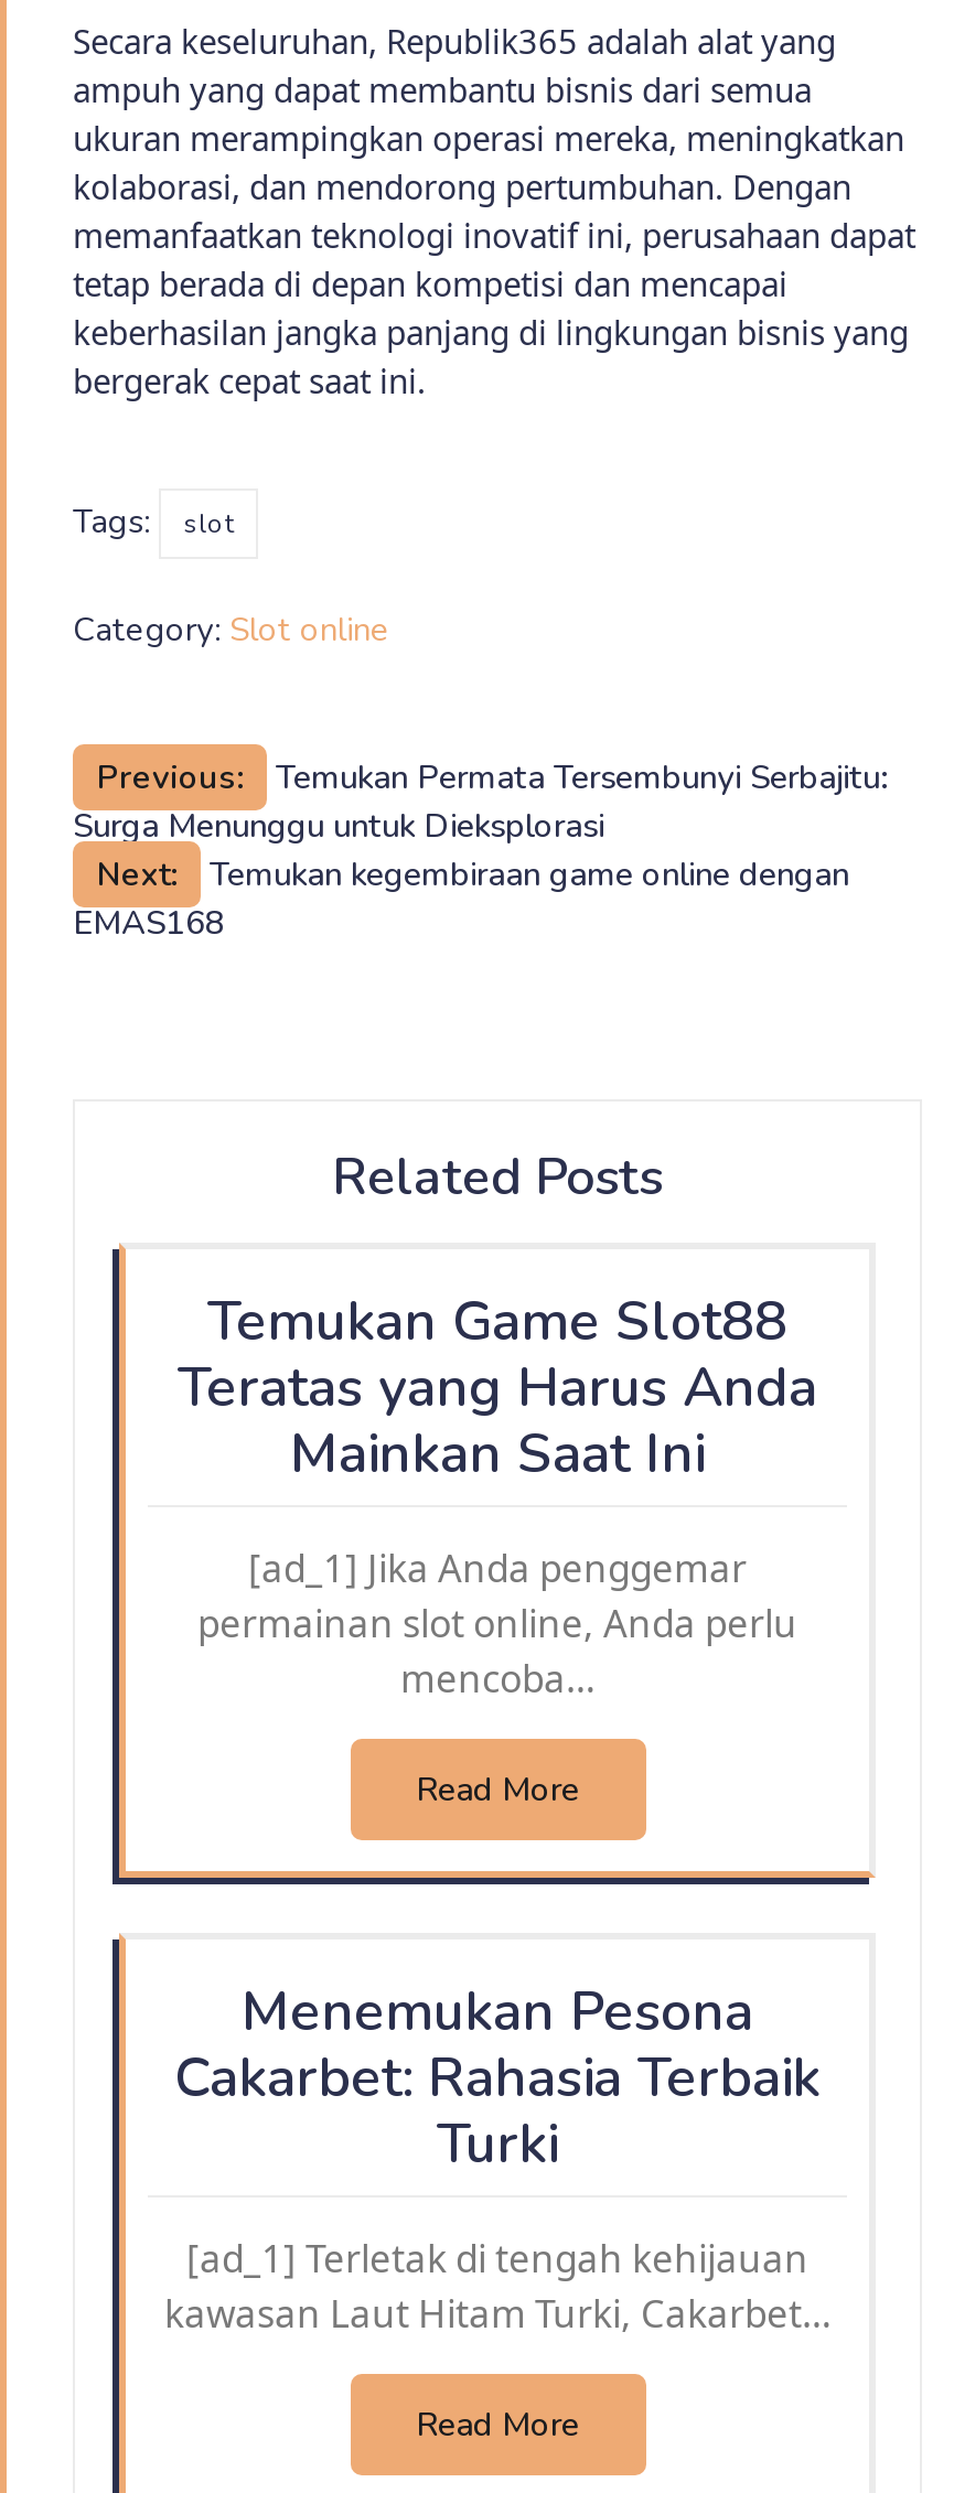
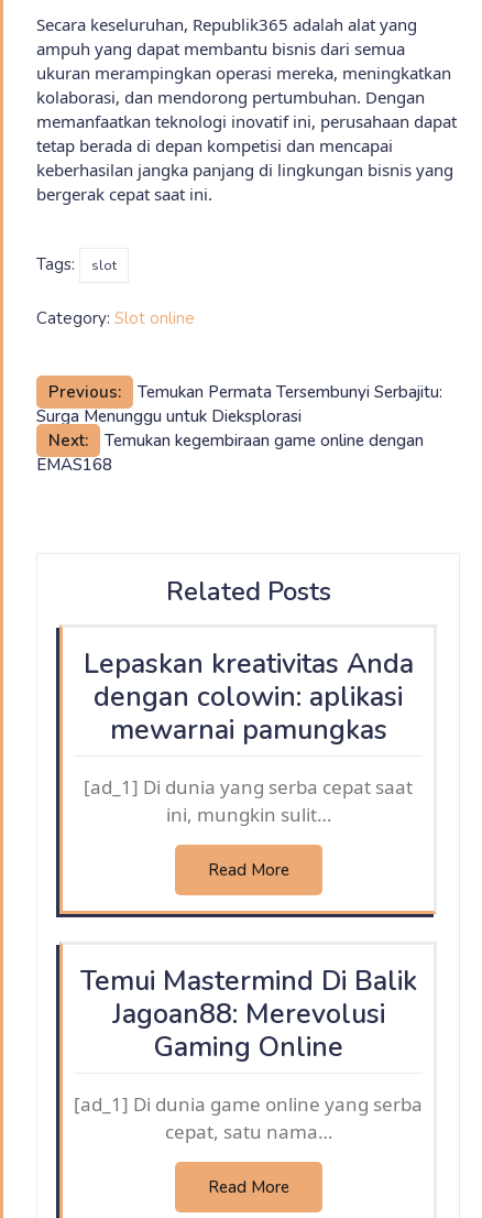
[178,1284,817,1491] Temukan Game Slot88 | Teratas yang Harus Anda | Mainkan Saat Ini -> [83,645,413,749] Lepaskan kreativitas Anda | dengan colowin: aplikasi | mewarnai pamungkas
[197,1542,797,1703] [ad_1] Jika Anda penggemar | permainan slot online, Anda perlu | mencoba… -> [84,774,413,827] [ad_1] Di dunia yang serba cepat saat | ini, mungkin sulit…
[174,1974,821,2181] Menemukan Pesona | Cakarbet: Rahasia Terbaik | Turki -> [80,962,417,1066] Temui Mastermind Di Balik | Jagoan88: Merevolusi | Gaming Online
[164,2232,830,2338] [ad_1] Terletak di tengah kehijauan | kawasan Laut Hitam Turki, Cakarbet… -> [74,1091,423,1144] [ad_1] Di dunia game online yang serba | cepat, satu nama…

